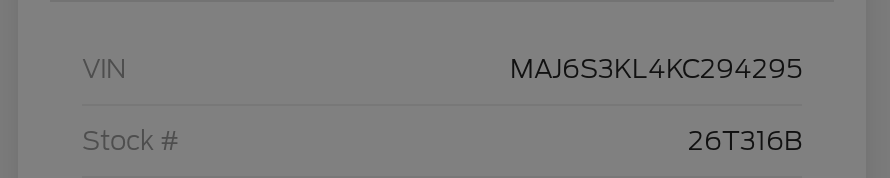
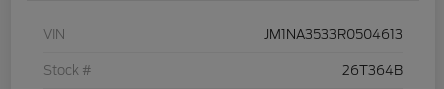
[510,54,802,84] MAJ6S3KL4KC294295 -> [264,27,403,42] JM1NA3533R0504613
[688,126,802,156] 26T316B -> [342,63,403,78] 26T364B

